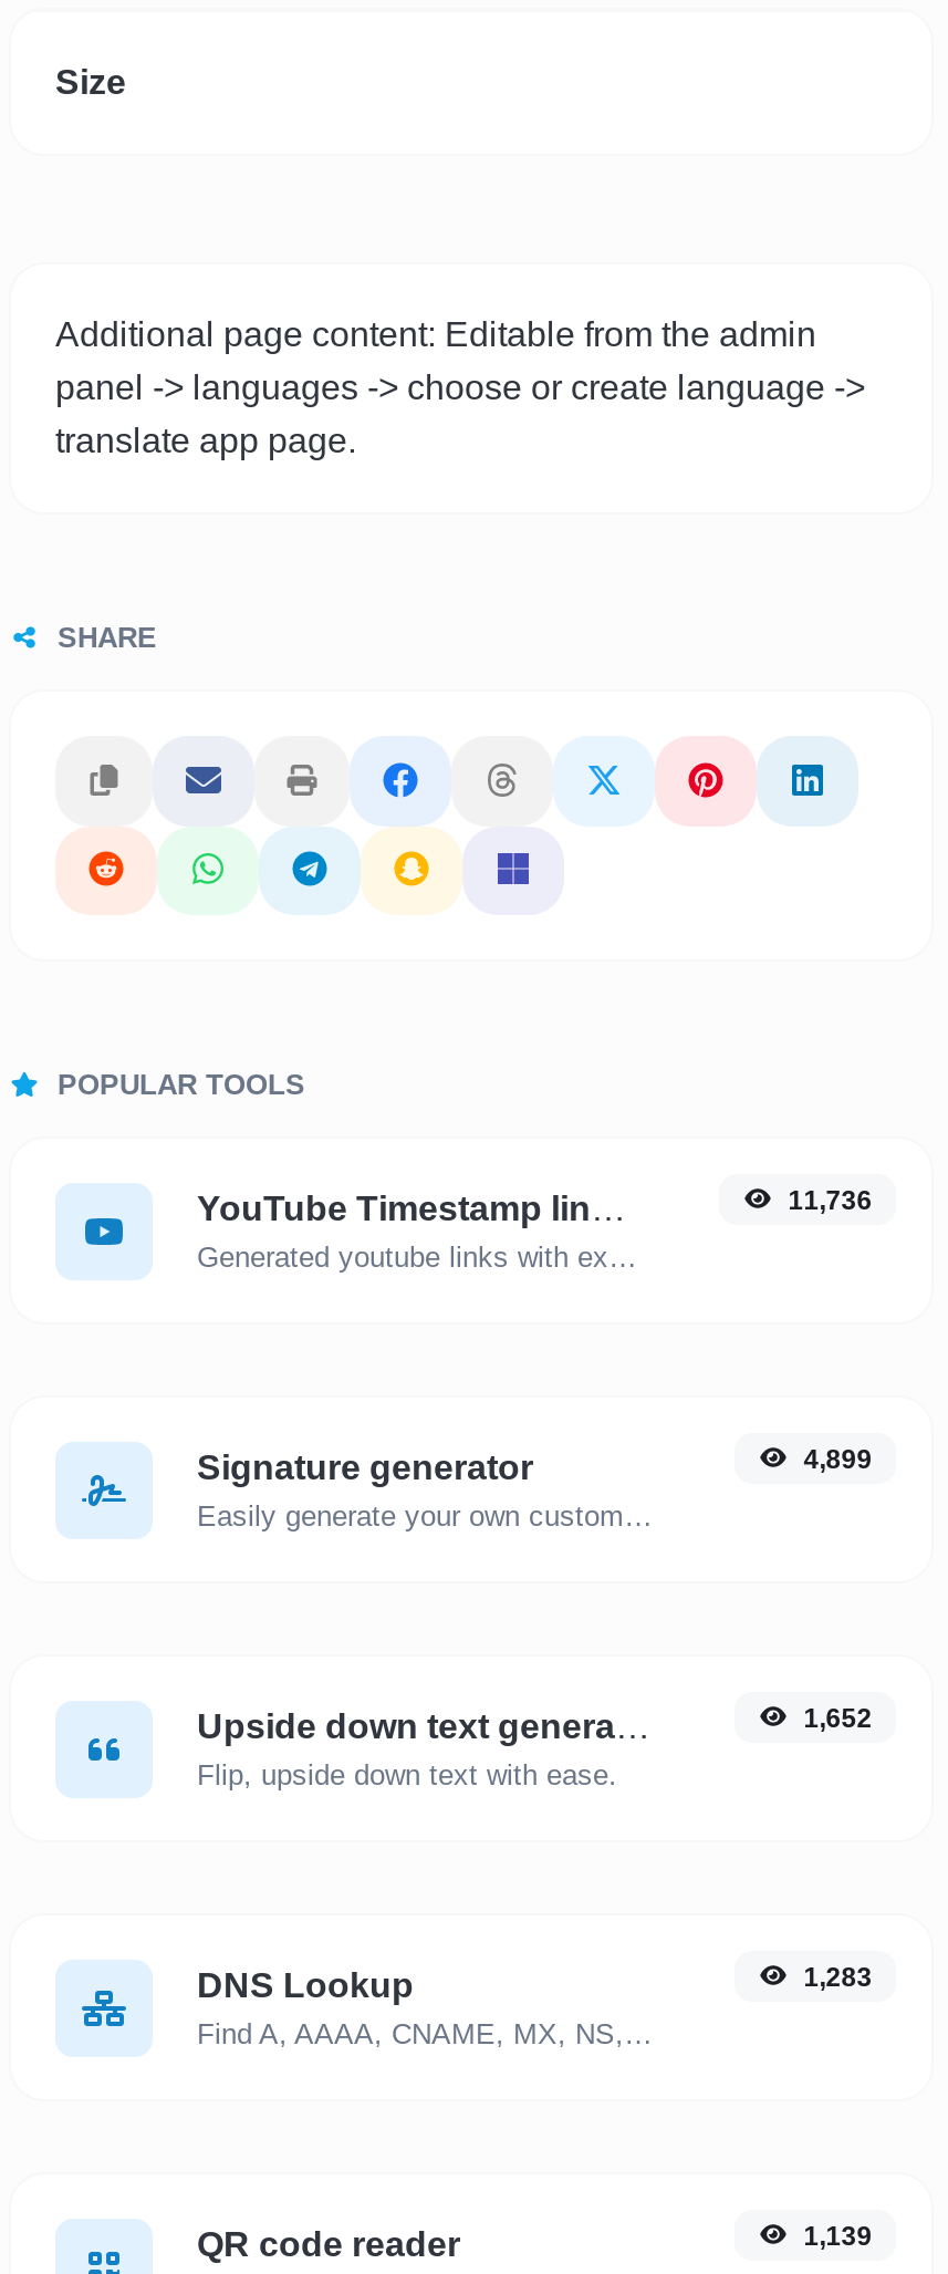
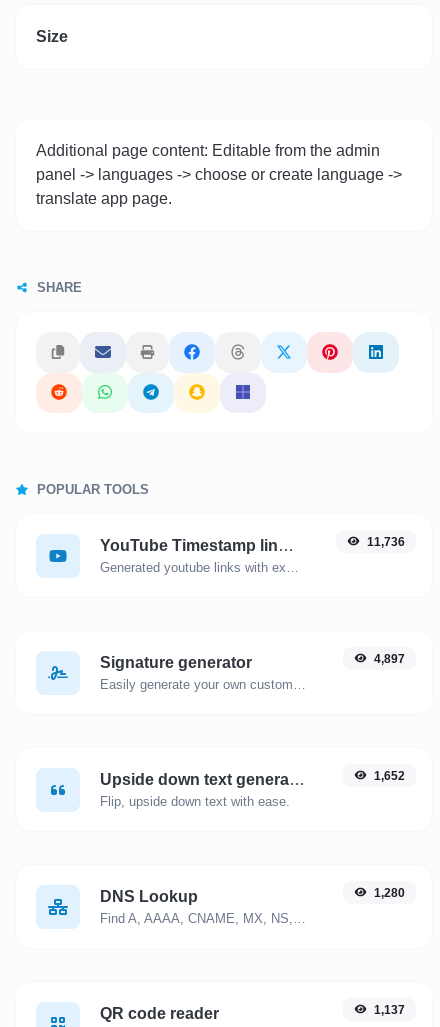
[797,1443,872,1474] 4,899 -> [371,651,405,665] 4,897
[797,1961,872,1992] 1,283 -> [371,885,405,899] 1,280
[797,2220,872,2251] 1,139 -> [371,1002,405,1016] 1,137

